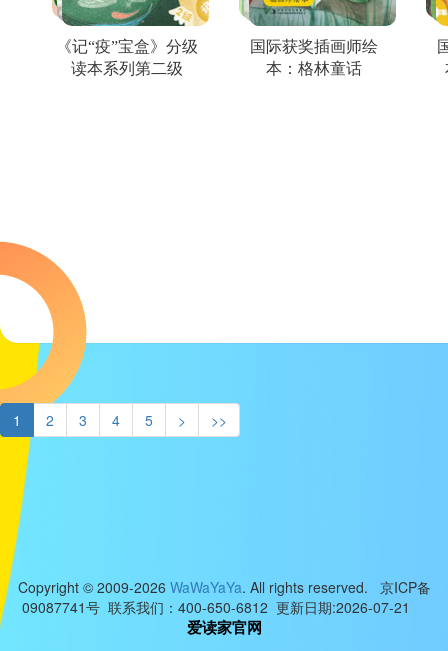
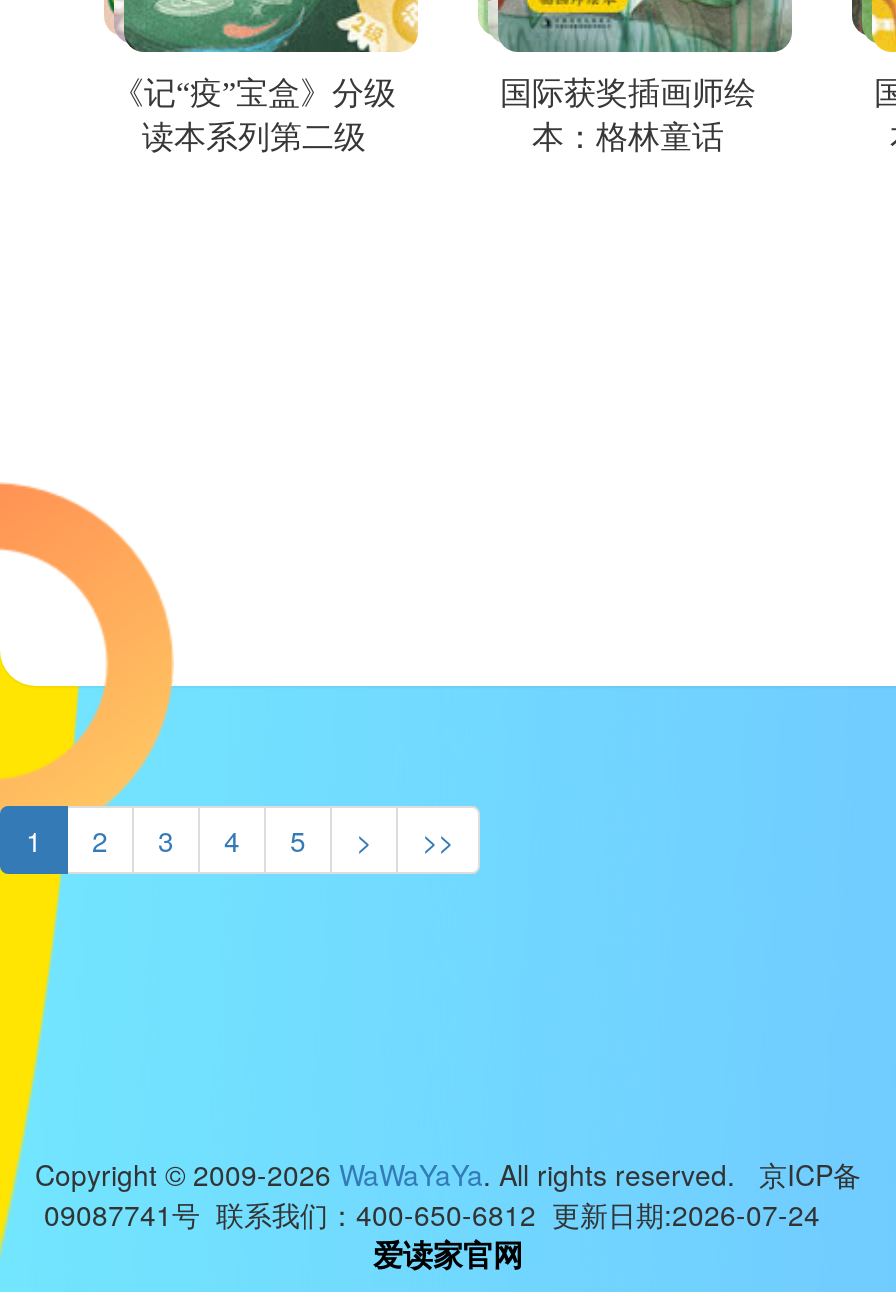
[22,597,426,617] 09087741号 联系我们：400-650-6812 更新日期:2026-07-21 -> [44,1194,852,1234] 09087741号 联系我们：400-650-6812 更新日期:2026-07-24

